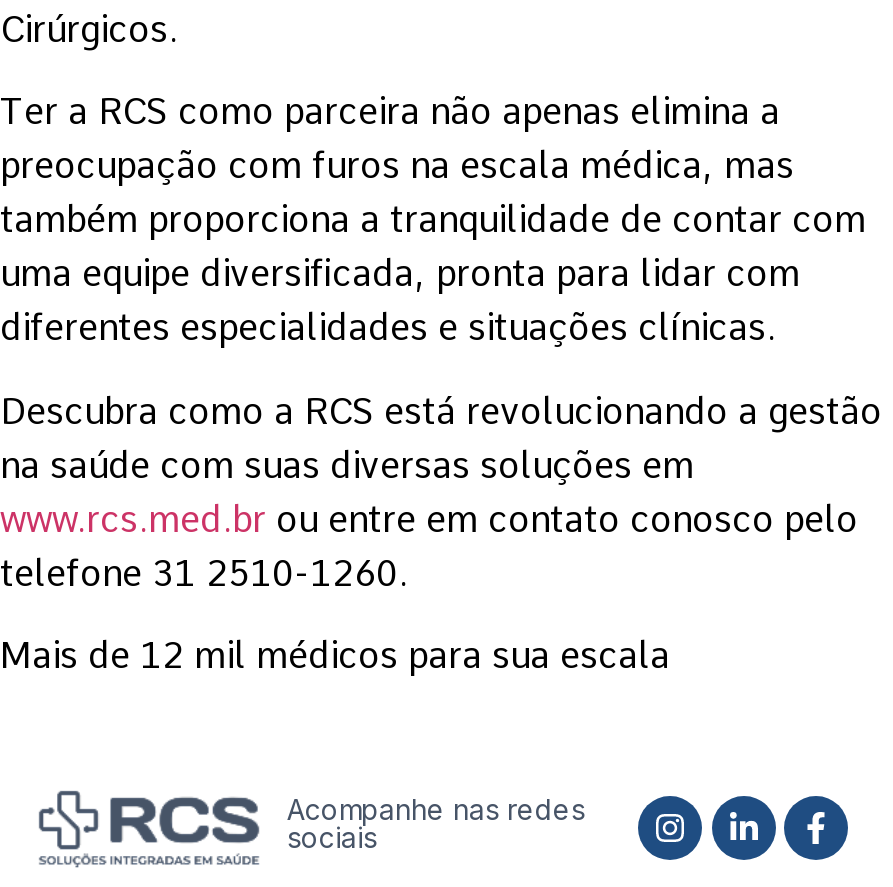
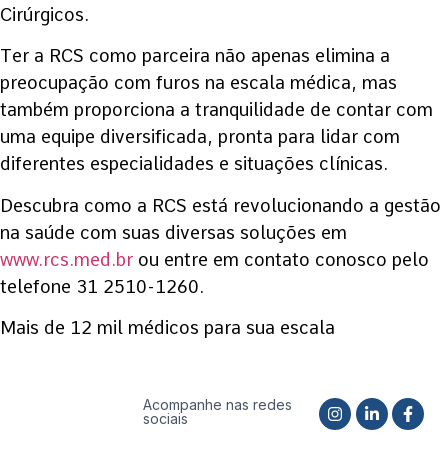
[36,788,262,868] [image] -> none

